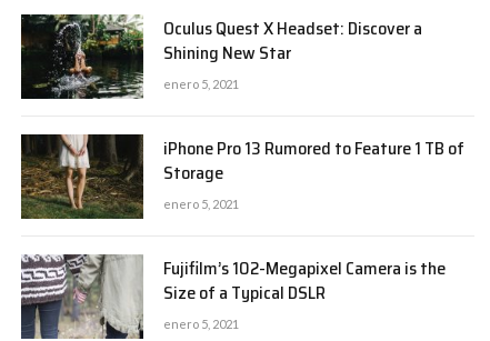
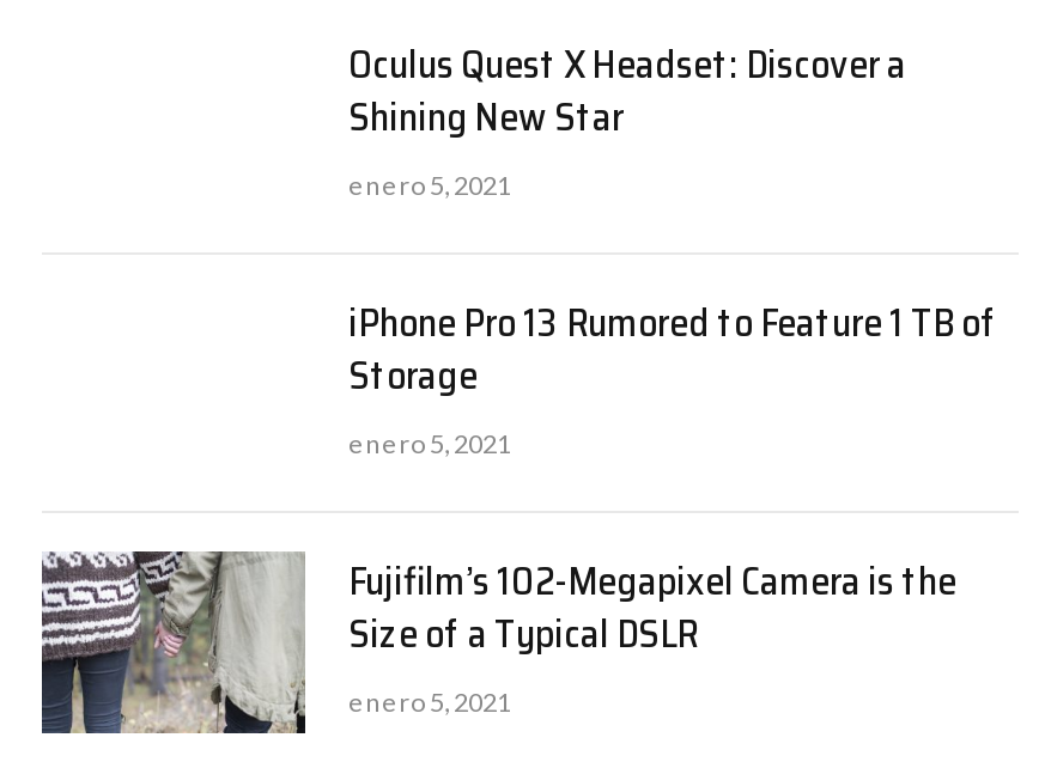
[20,13,144,100] [image] -> none
[20,133,144,220] [image] -> none

